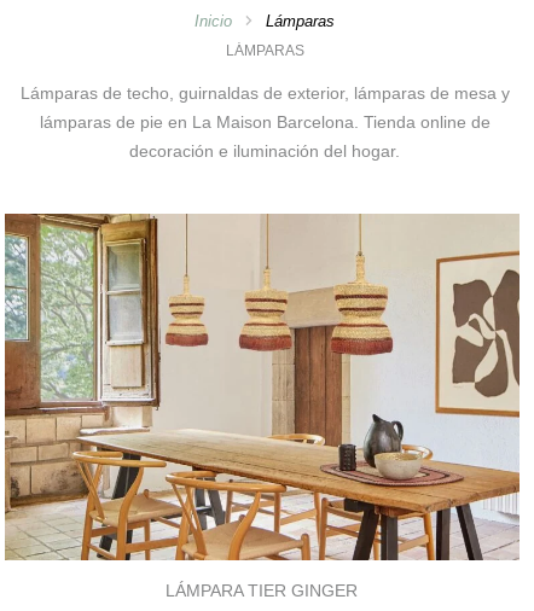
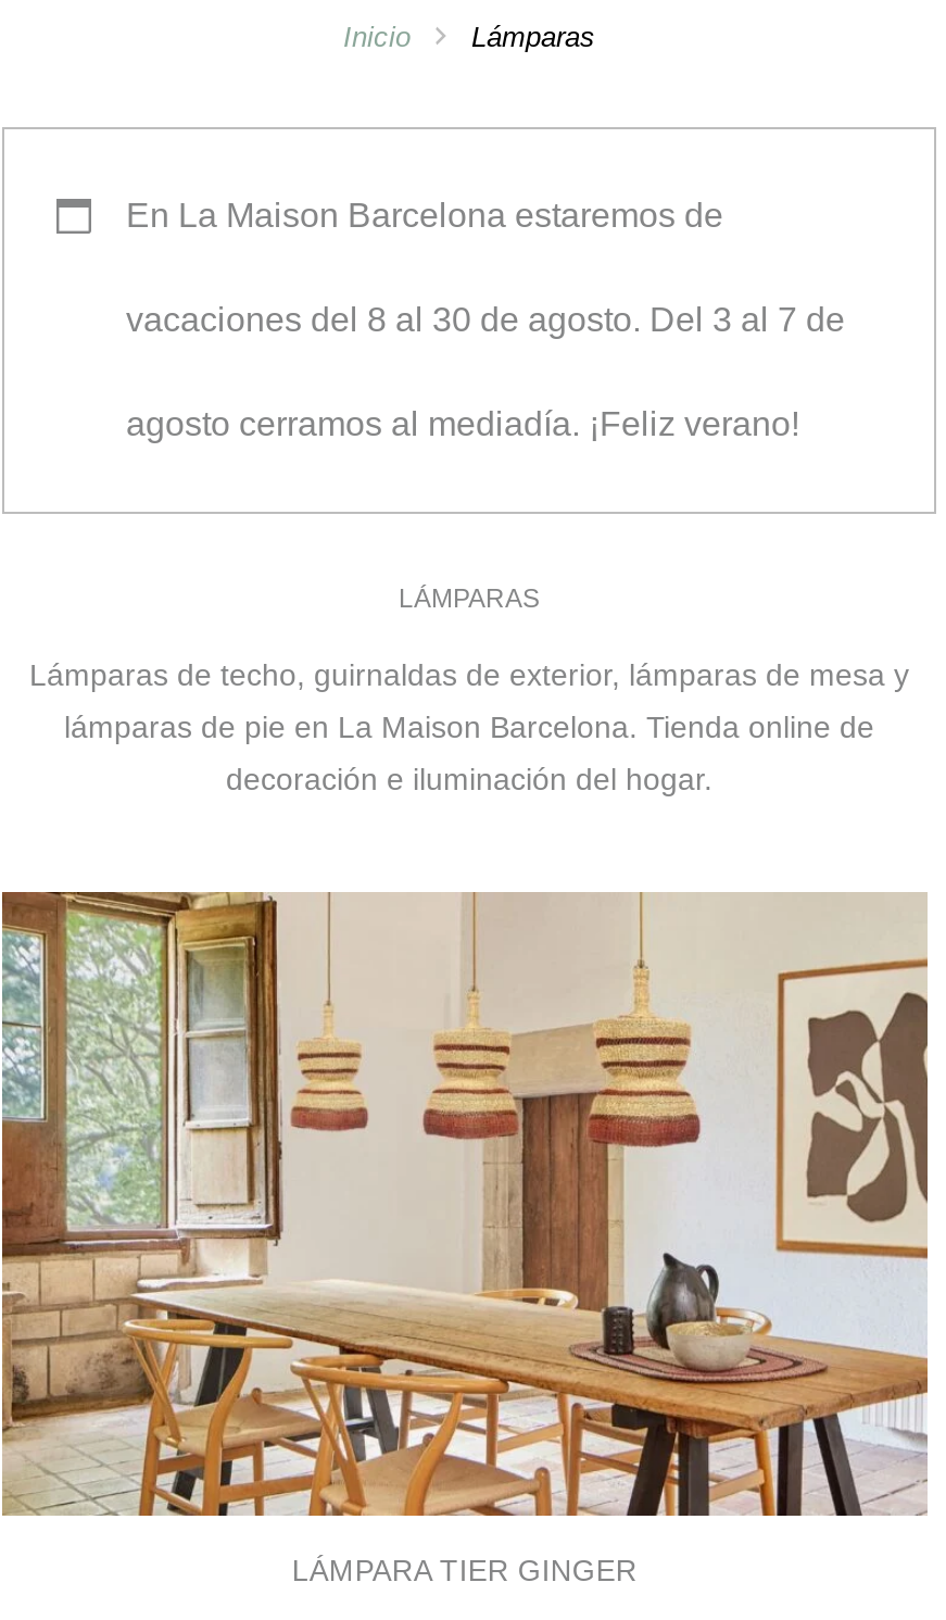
none -> [126,197,845,442] En La Maison Barcelona estaremos de | vacaciones del 8 al 30 de agosto. Del 3 al 7 de | agosto cerramos al mediadía. ¡Feliz verano!

